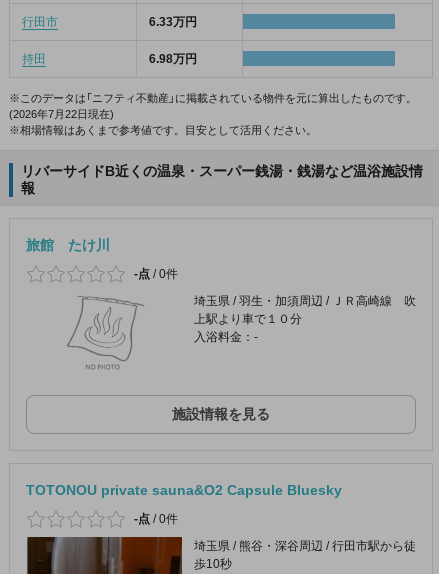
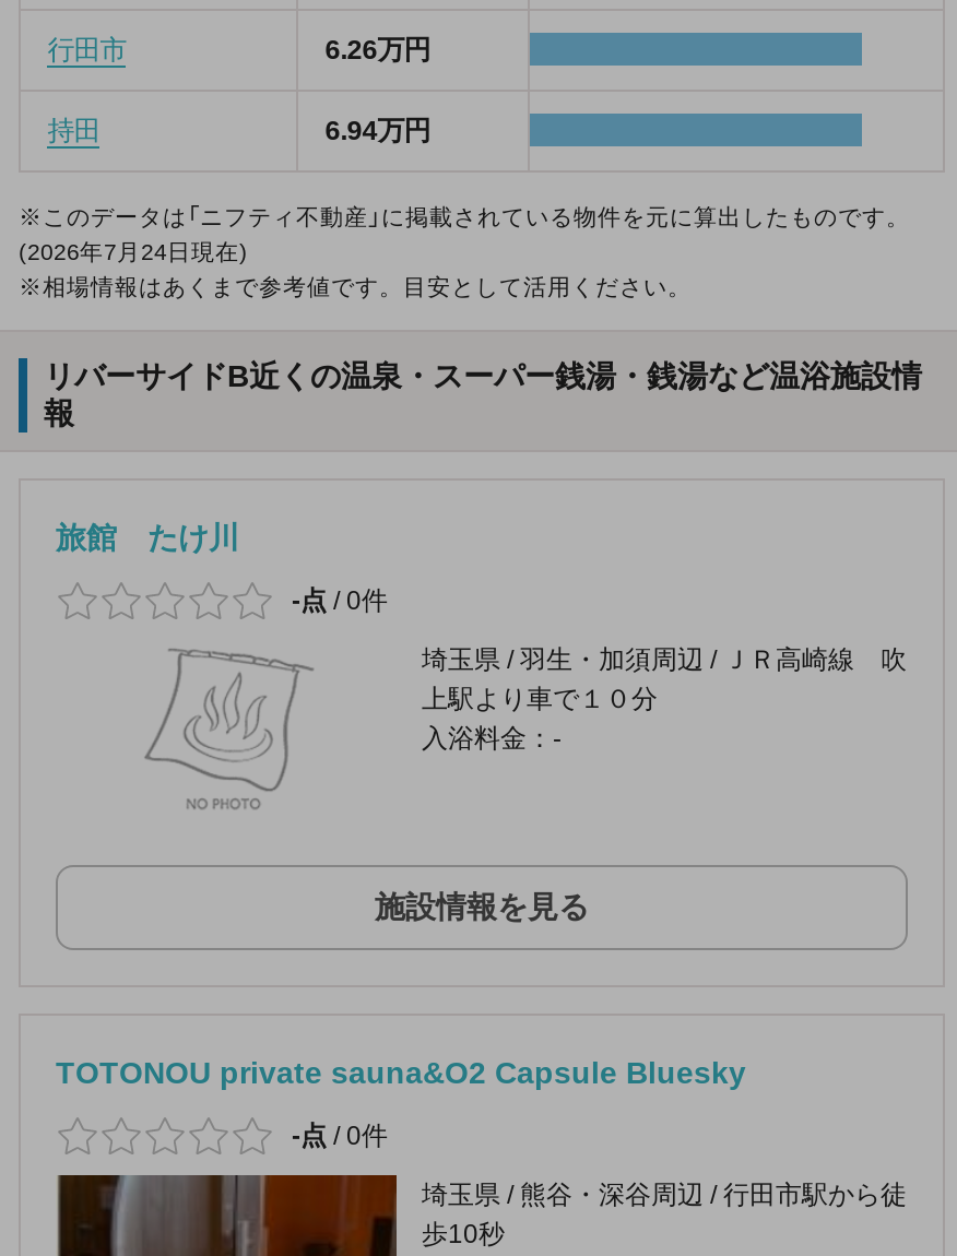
[149,15,197,29] 6.33万円 -> [325,36,430,66] 6.26万円
[149,52,197,66] 6.98万円 -> [325,117,430,147] 6.94万円
[9,108,114,120] (2026年7月22日現在) -> [19,239,248,265] (2026年7月24日現在)

